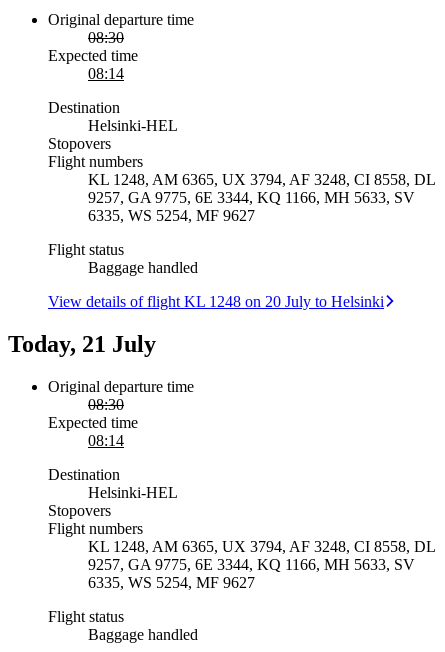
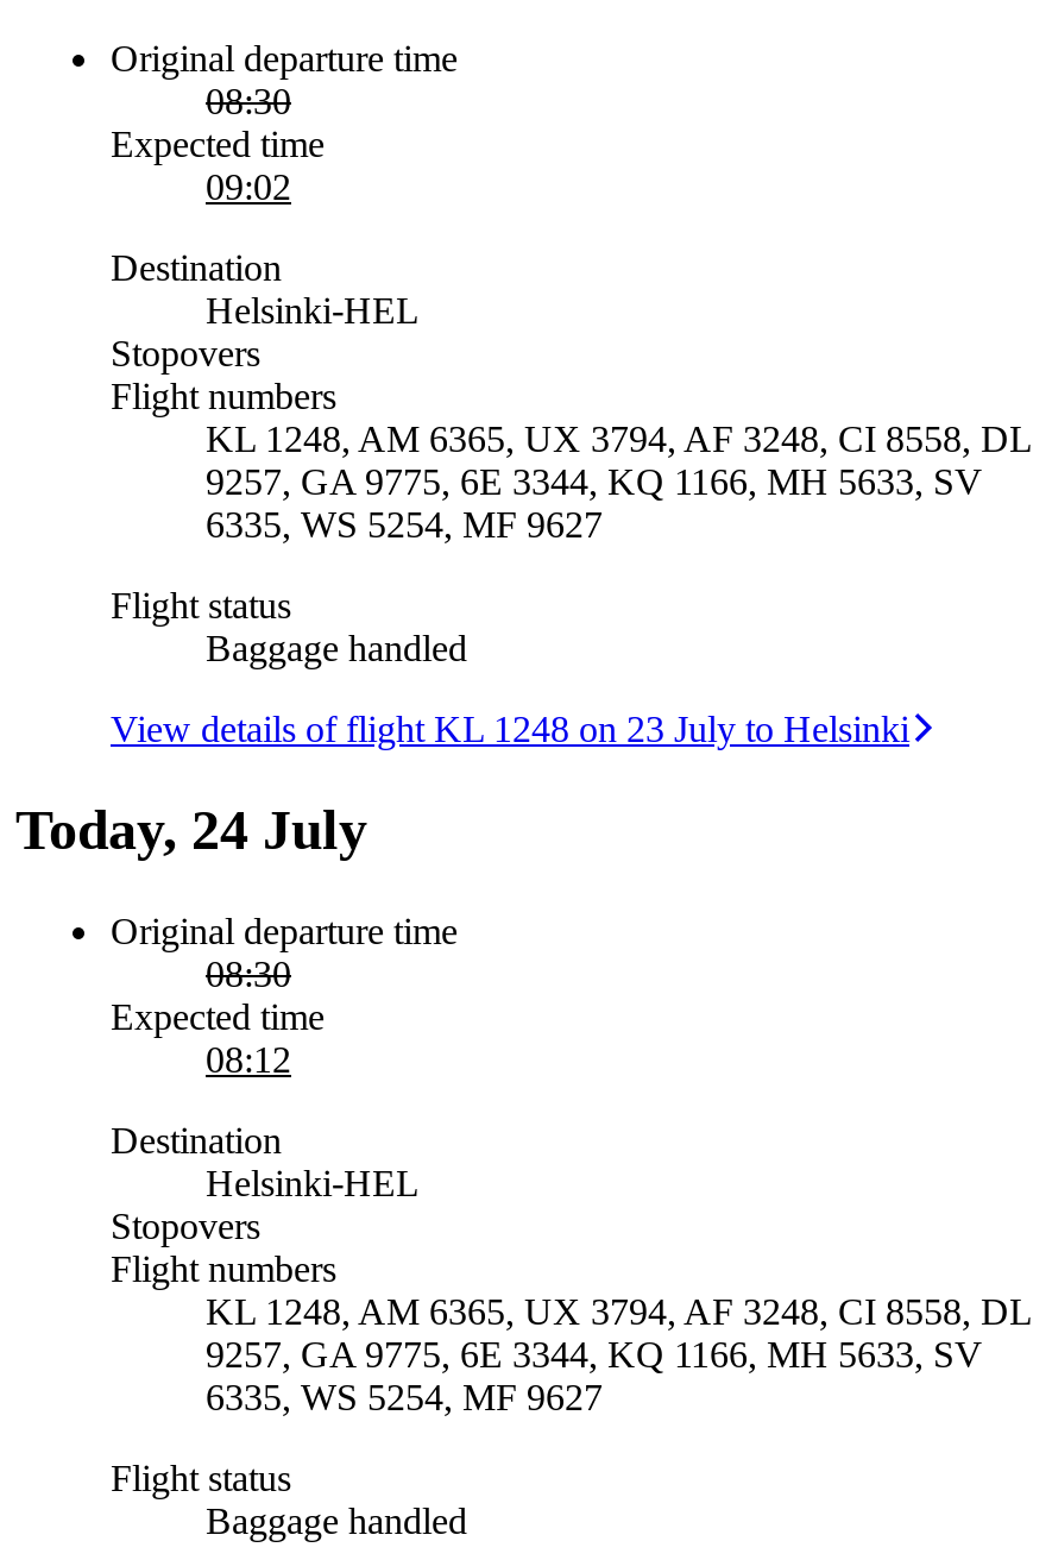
[88,65,124,82] 08:14 -> [206,166,291,206] 09:02
[48,293,384,310] View details of flight KL 1248 on 20 July to Helsinki -> [111,708,909,748] View details of flight KL 1248 on 23 July to Helsinki
[8,331,156,357] Today, 21 July -> [15,798,367,860] Today, 24 July
[88,431,124,448] 08:14 -> [206,1038,291,1078] 08:12

